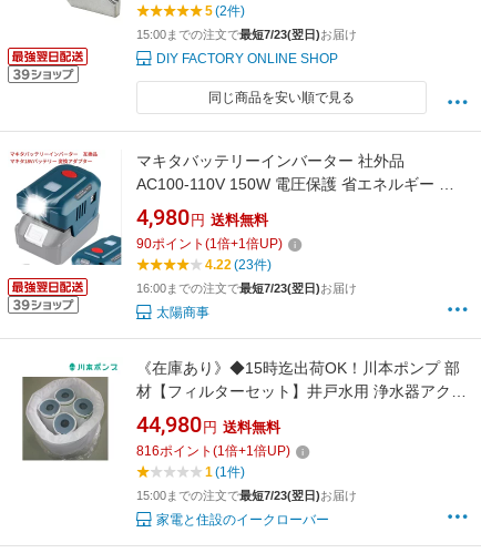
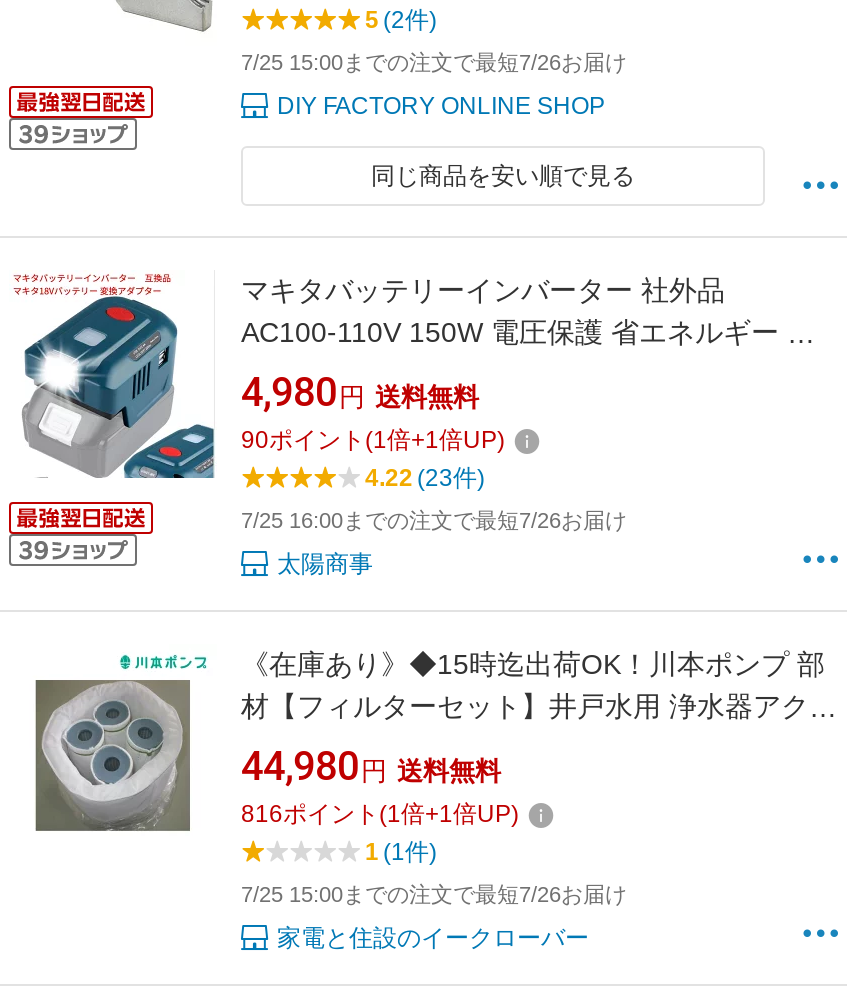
[136,28,357,42] 15:00までの注文で最短7/23(翌日)お届け -> [241,51,627,75] 7/25 15:00までの注文で最短7/26お届け
[136,282,357,295] 16:00までの注文で最短7/23(翌日)お届け -> [241,509,627,533] 7/25 16:00までの注文で最短7/26お届け
[136,489,357,503] 15:00までの注文で最短7/23(翌日)お届け -> [241,883,627,907] 7/25 15:00までの注文で最短7/26お届け

